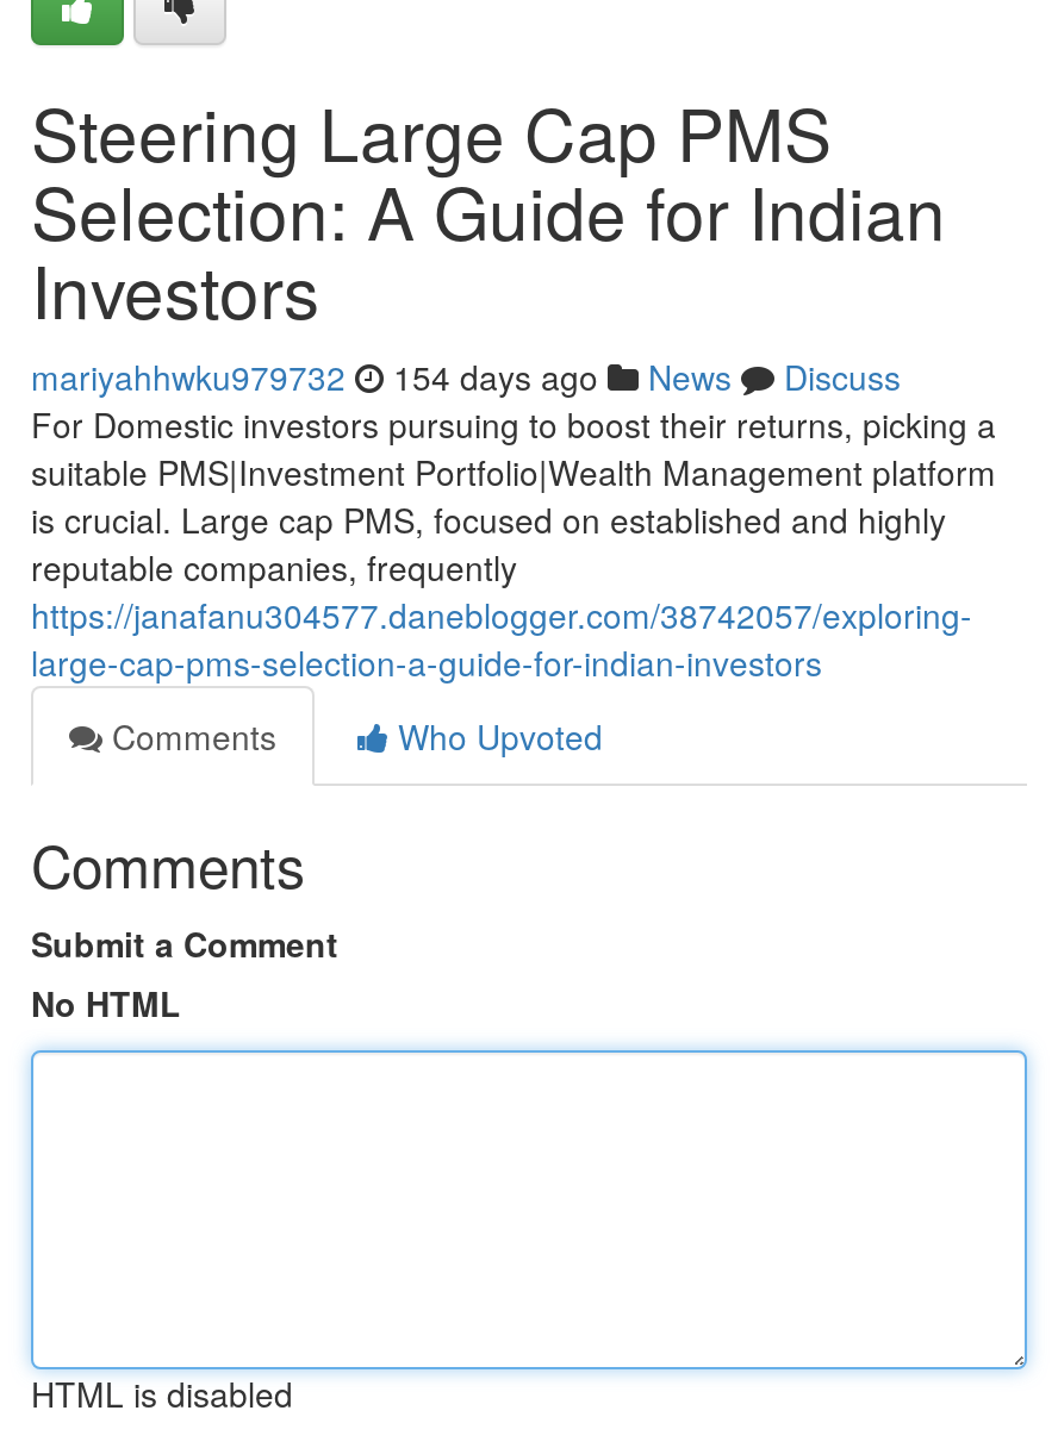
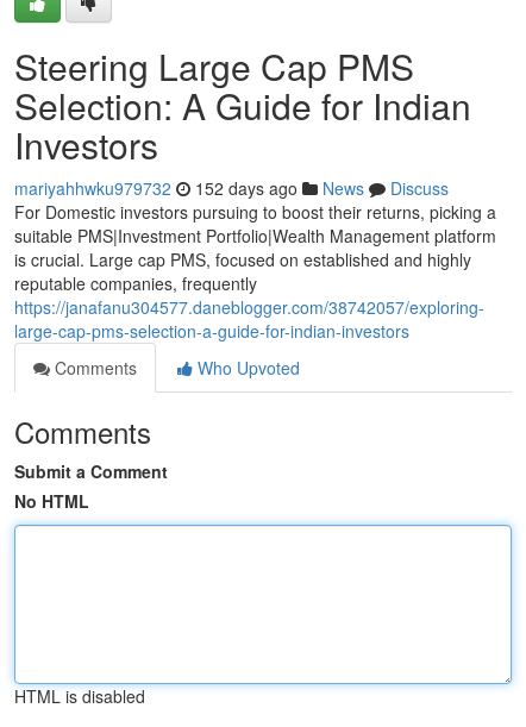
[31,352,901,400] mariyahhwku979732 154 days ago News Discuss -> [14,176,449,200] mariyahhwku979732 152 days ago News Discuss

